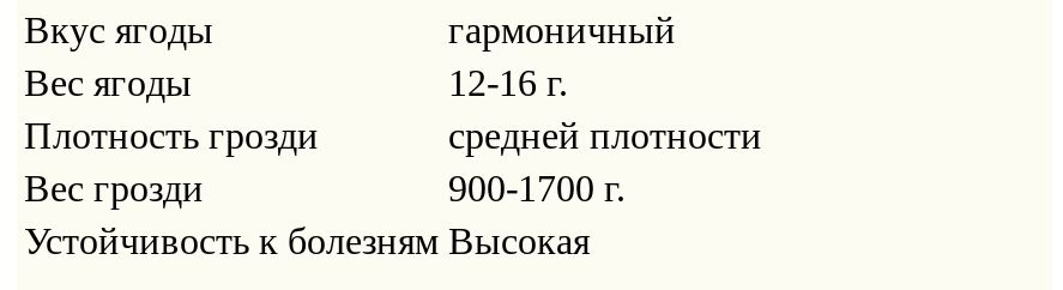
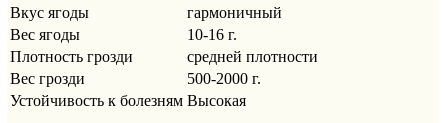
[448,63,568,104] 12-16 г. -> [187,26,237,43] 10-16 г.
[448,168,626,209] 900-1700 г. -> [187,70,261,87] 500-2000 г.

